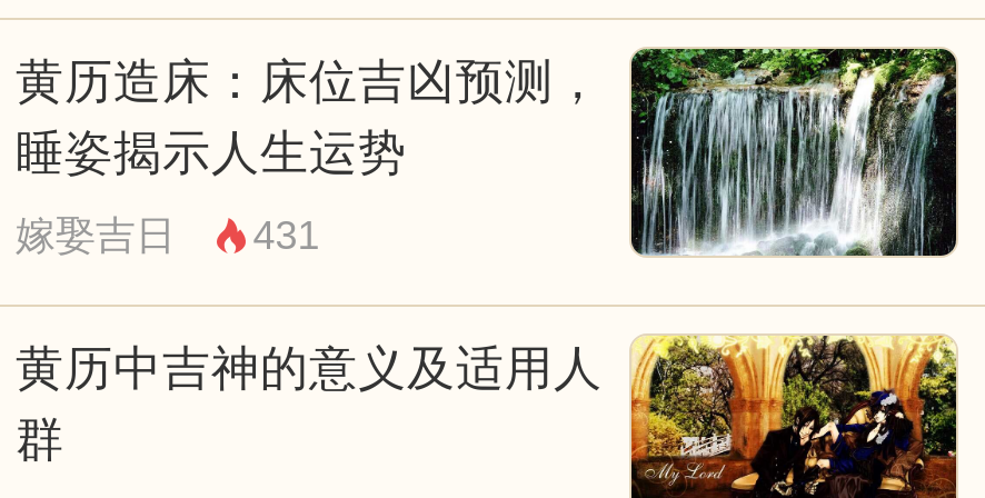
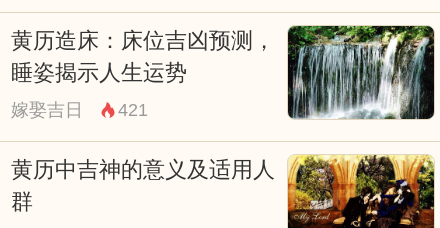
[15,214,320,259] 嫁娶吉日 431 -> [11,100,148,120] 嫁娶吉日 421

